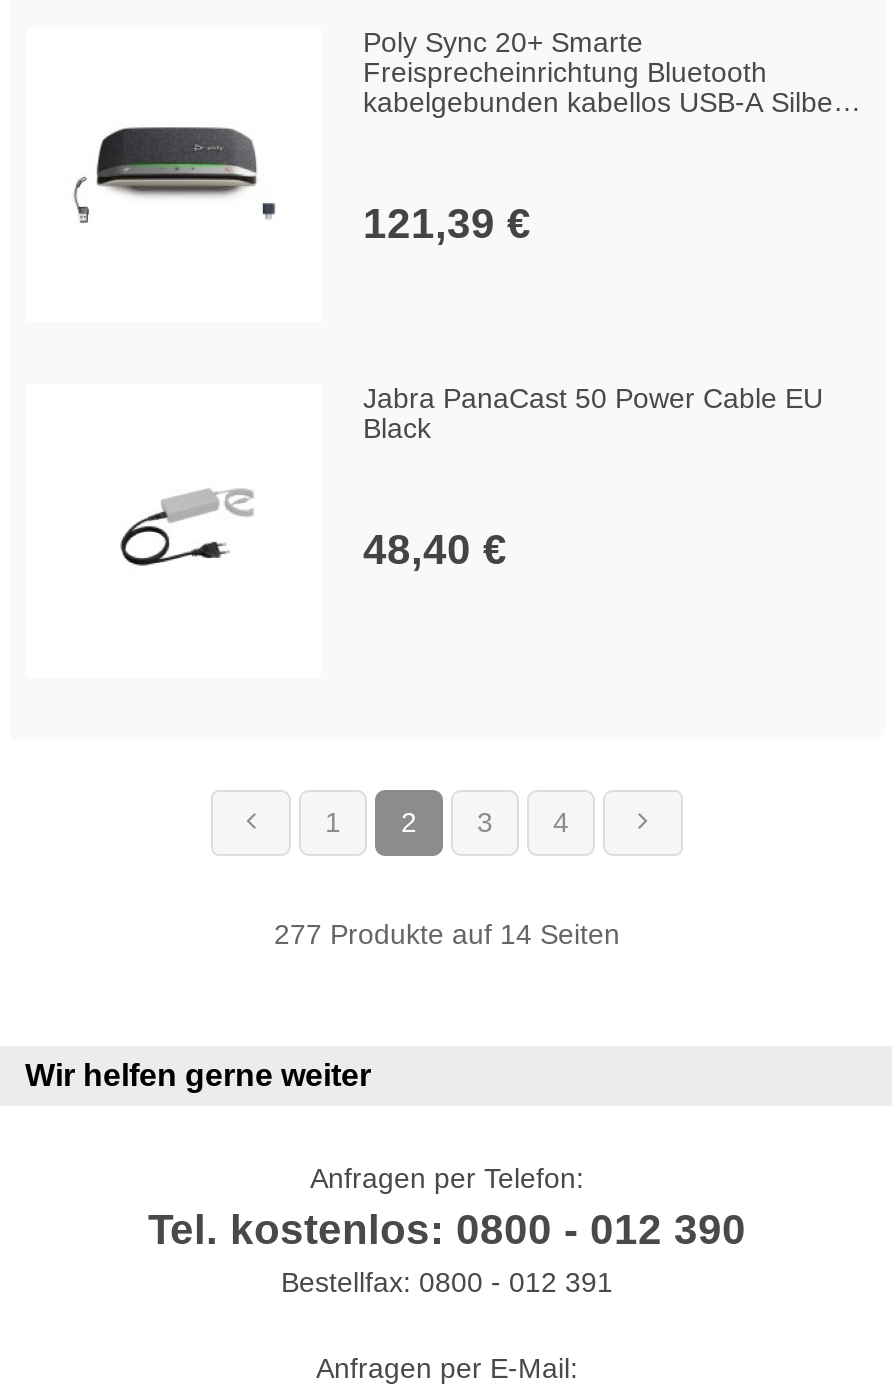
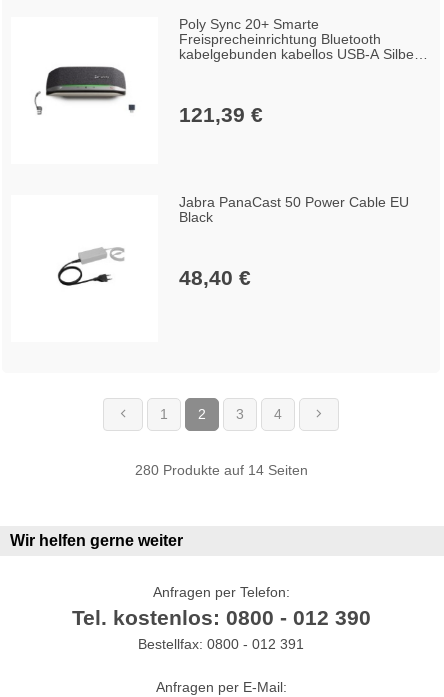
[274,917,620,949] 277 Produkte auf 14 Seiten -> [134,461,307,477] 280 Produkte auf 14 Seiten

